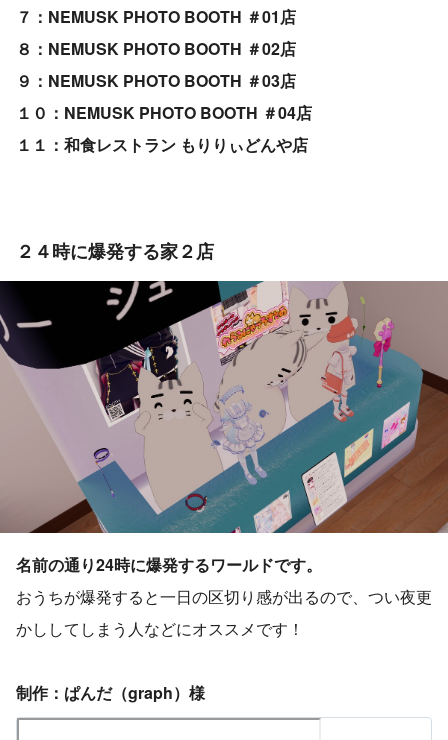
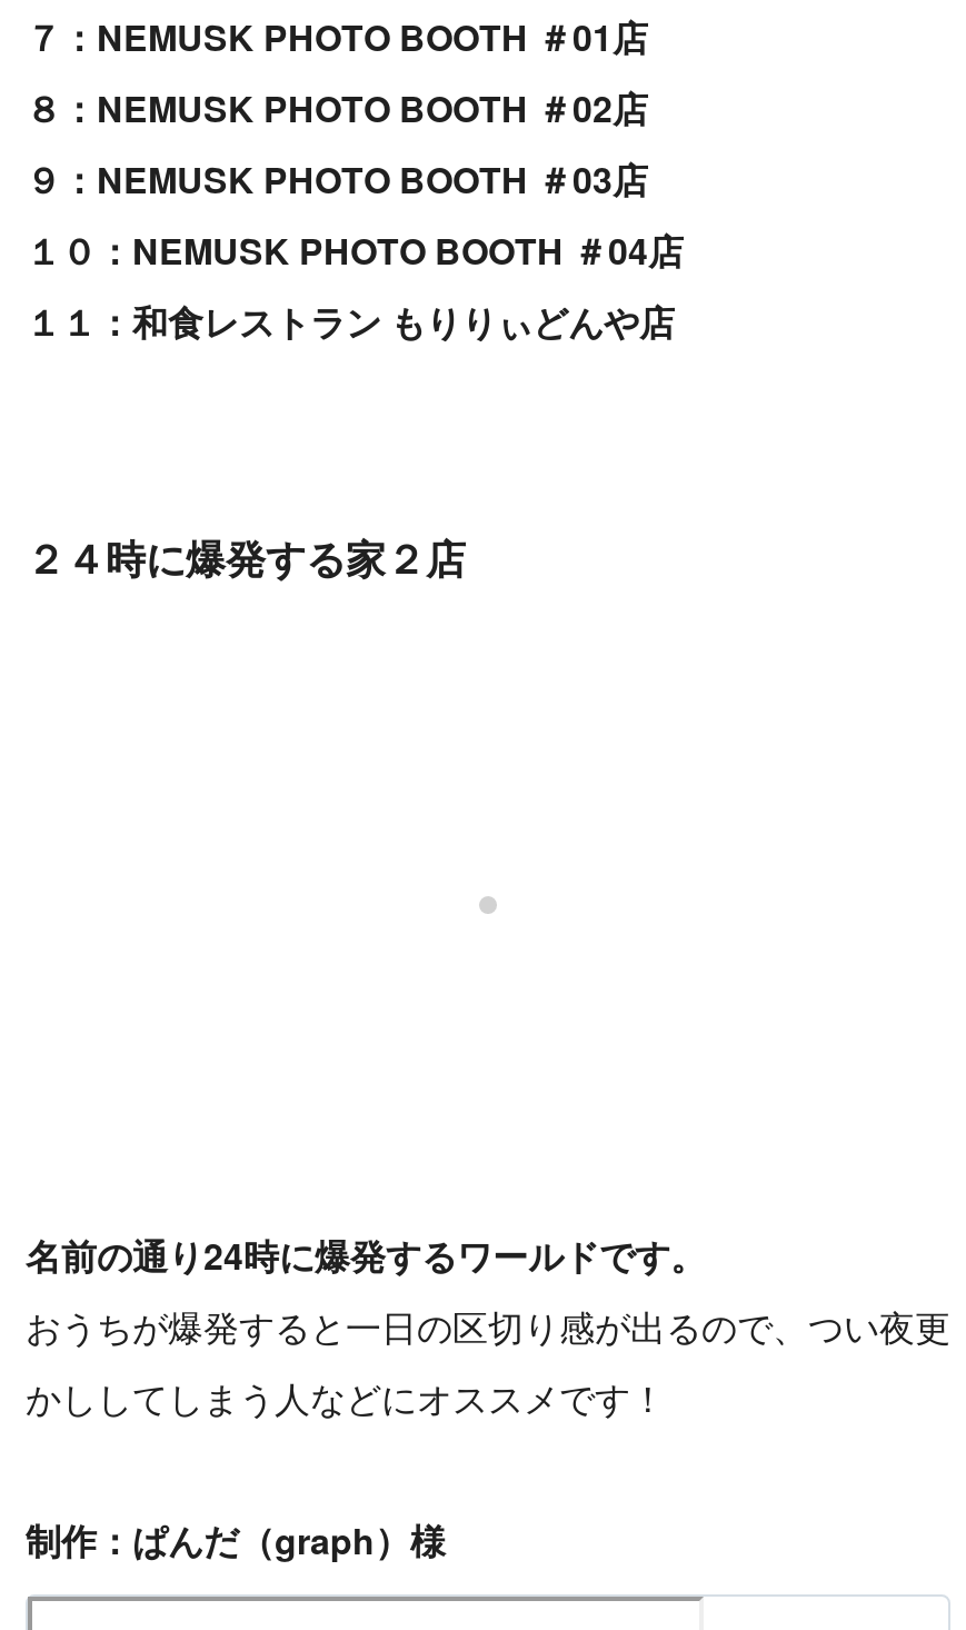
[3,280,445,534] [image] -> none

